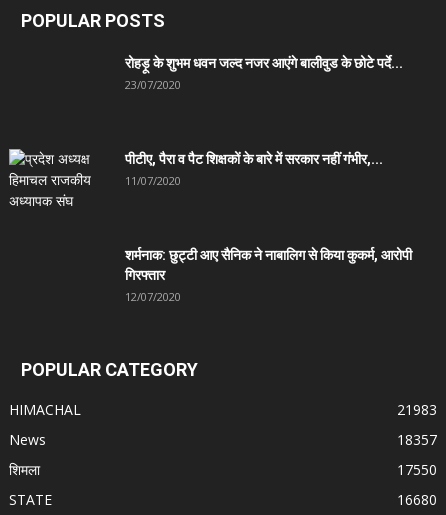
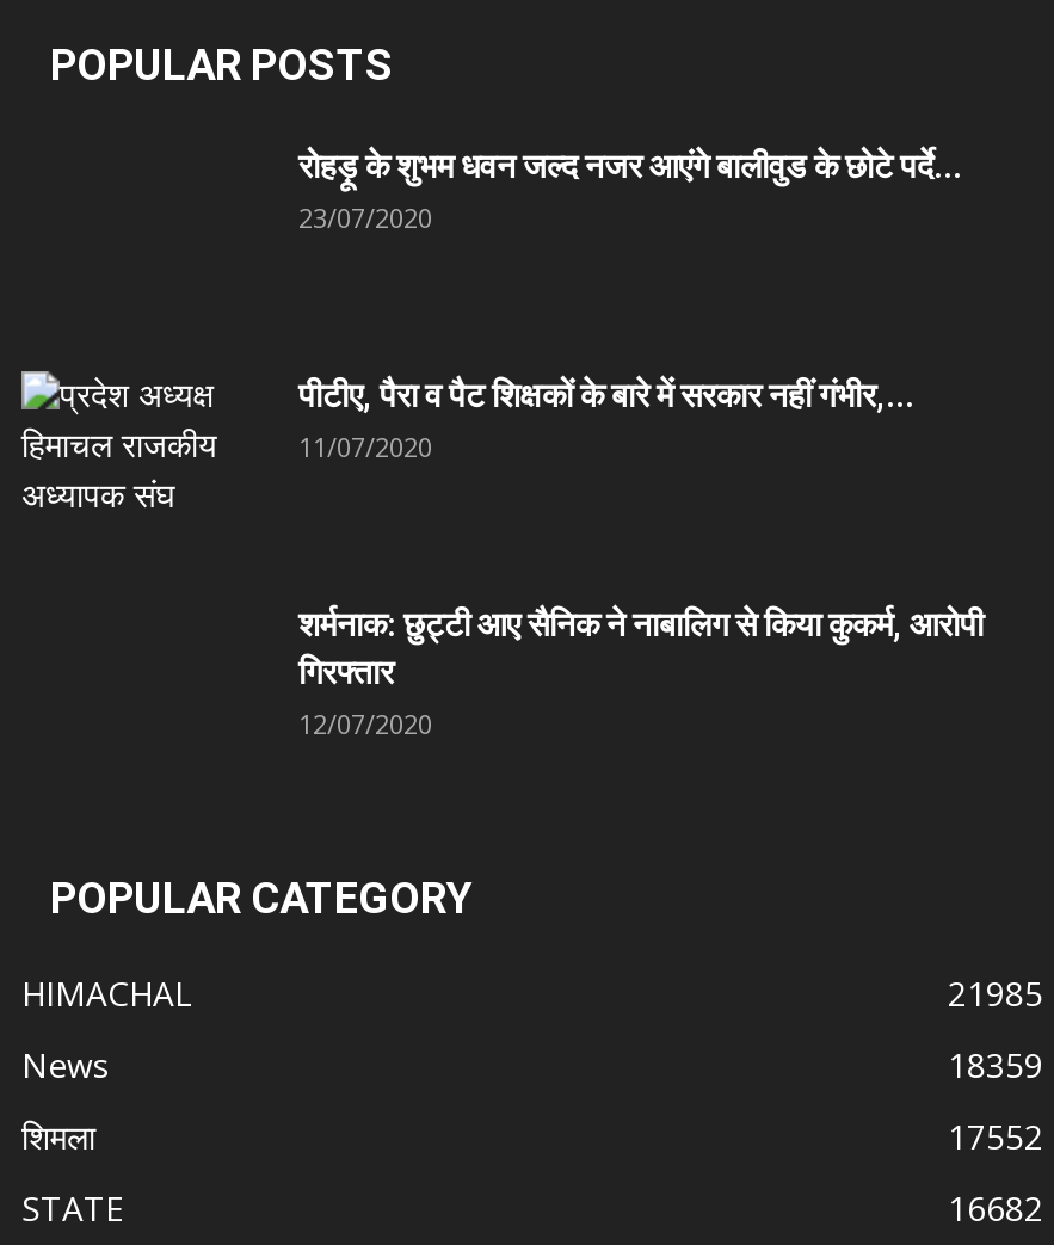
[397,399,437,418] 21983 -> [948,972,1043,1017] 21985
[397,429,437,448] 18357 -> [948,1043,1043,1089] 18359
[397,459,437,478] 17550 -> [948,1115,1043,1160] 17552
[397,489,437,508] 16680 -> [948,1187,1043,1232] 16682

